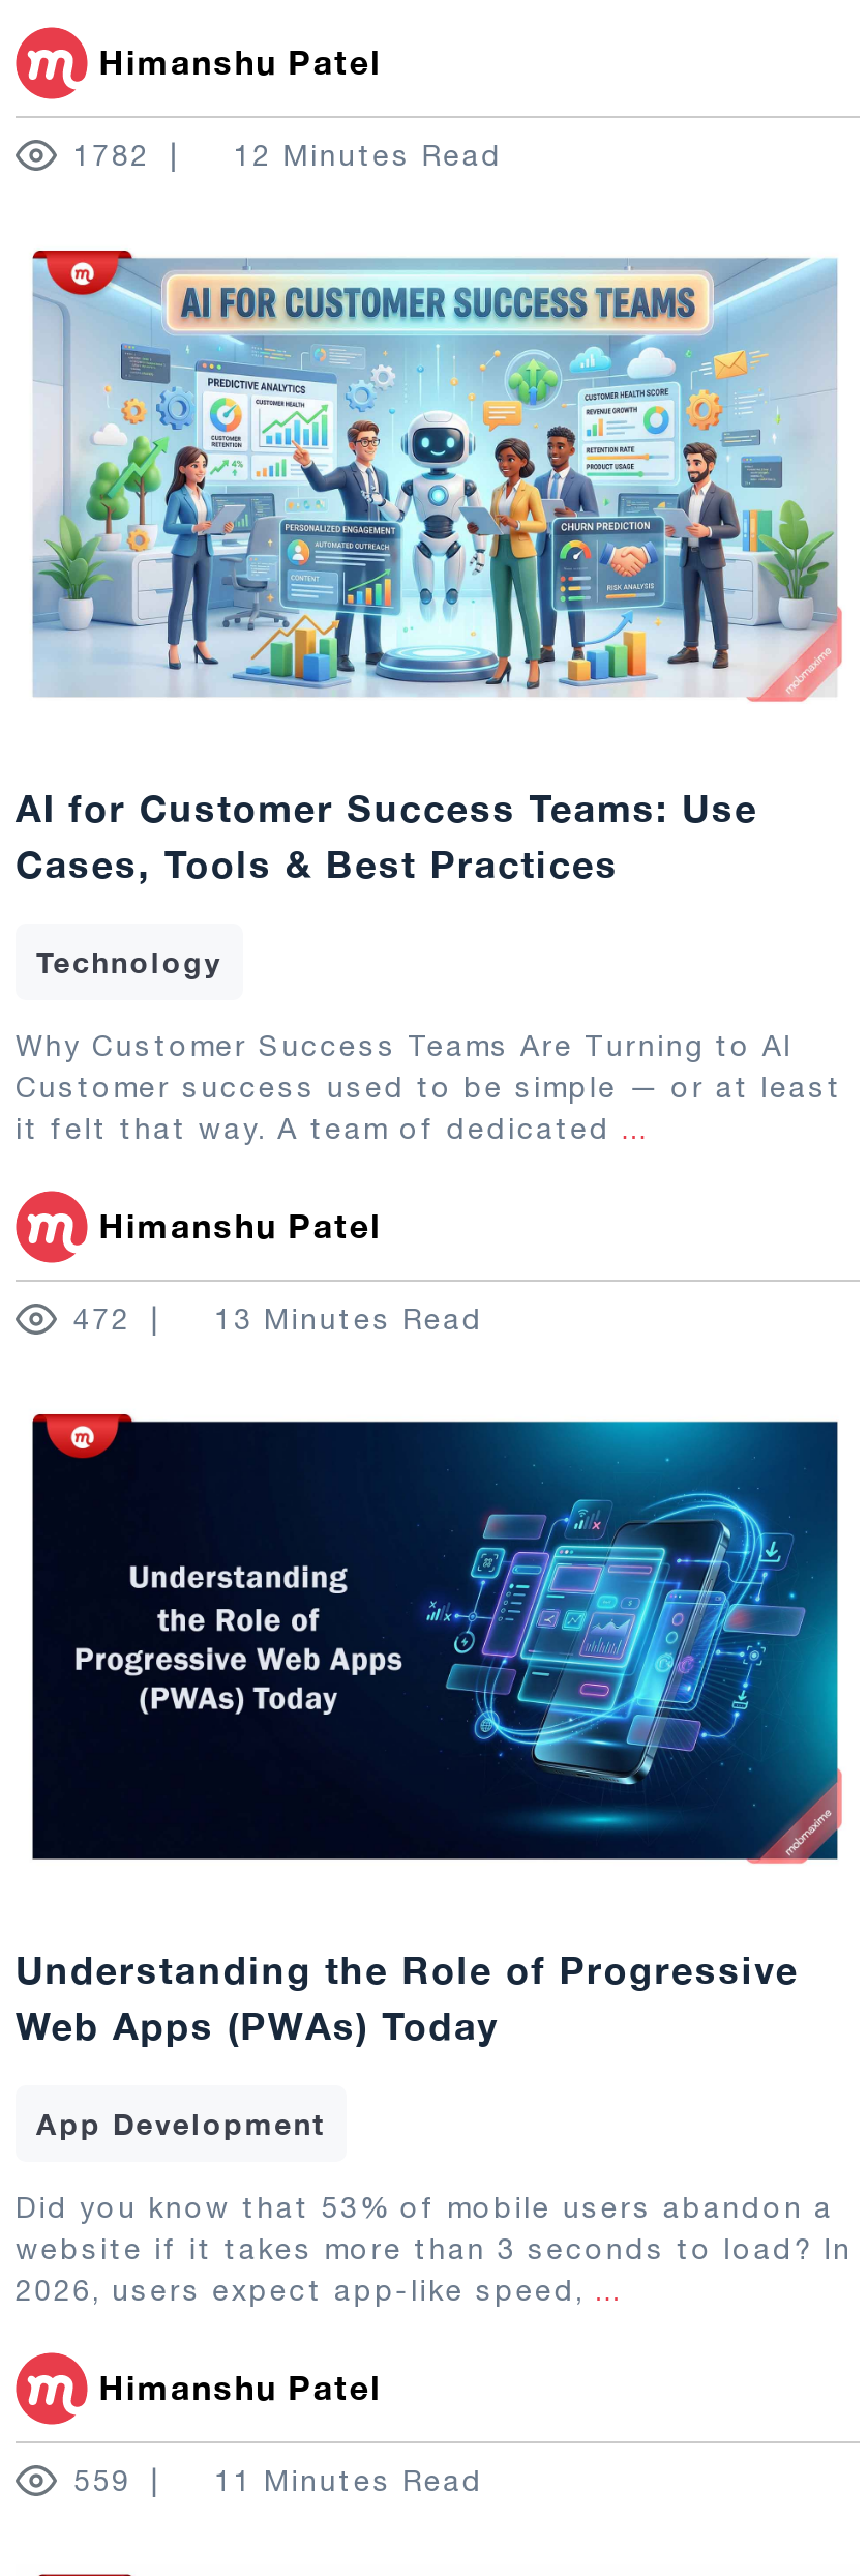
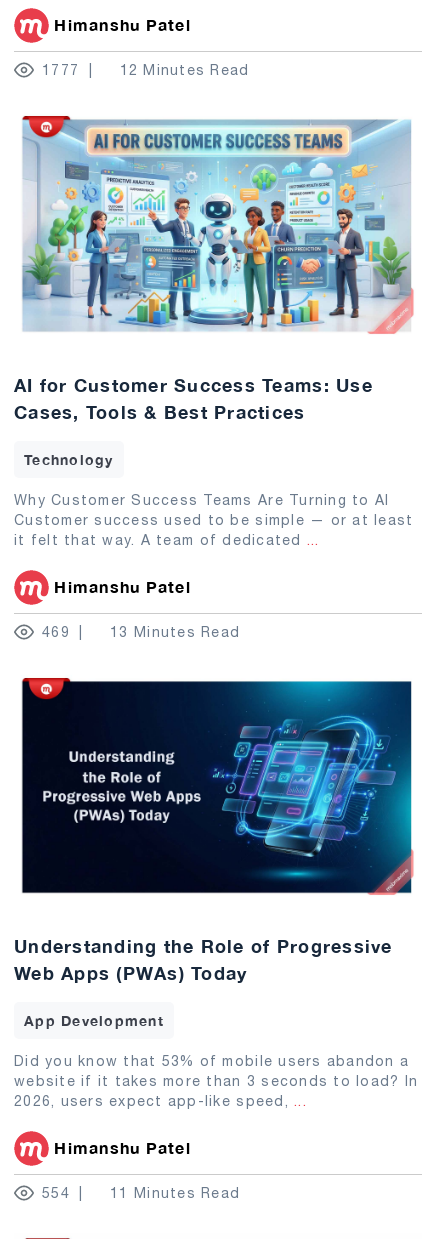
[73,139,150,172] 1782 -> [42,62,79,78] 1777
[73,1302,131,1335] 472 -> [42,624,70,640] 469
[73,2465,131,2498] 559 -> [42,1185,70,1201] 554

